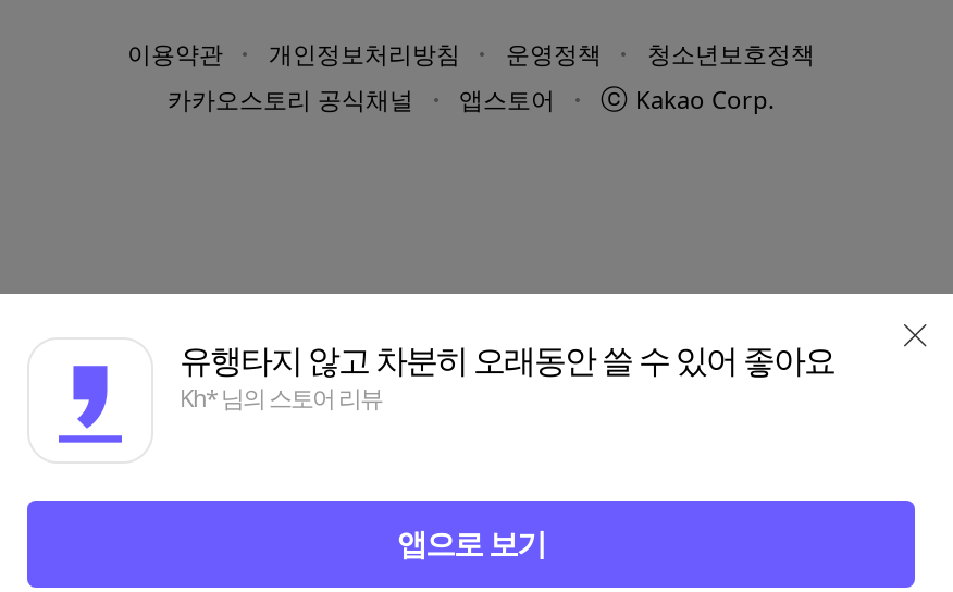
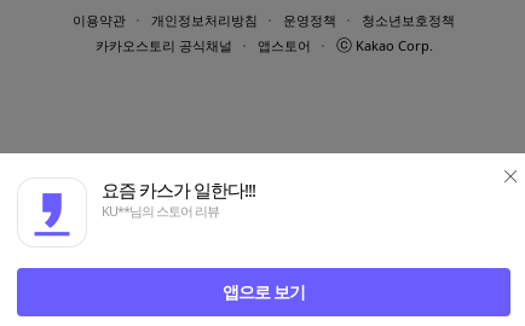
[180,337,834,414] 유행타지 않고 차분히 오래동안 쓸 수 있어 좋아요 | Kh* 님의 스토어 리뷰 -> [102,177,255,220] 요즘 카스가 일한다!!! | KU**님의 스토어 리뷰

